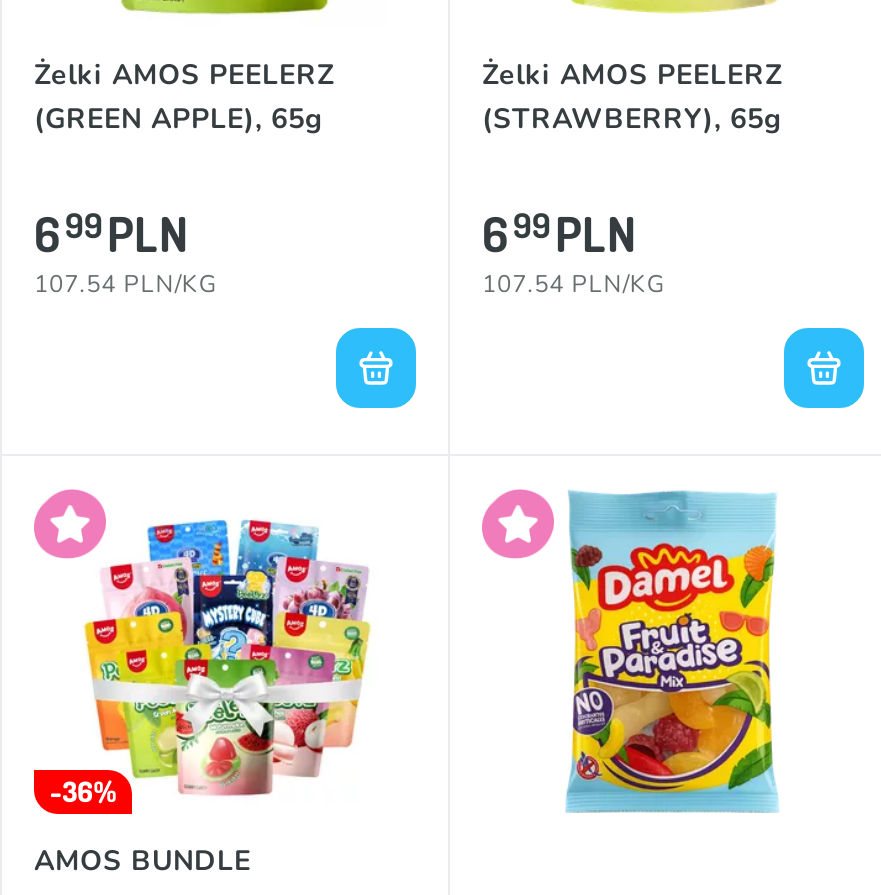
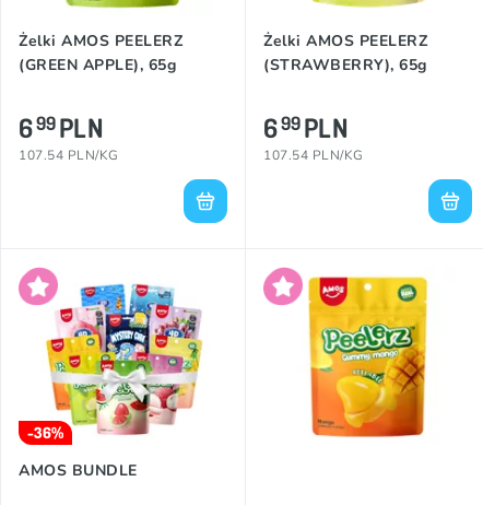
[564,490,782,814] [image] -> [307,269,428,444] [image]

